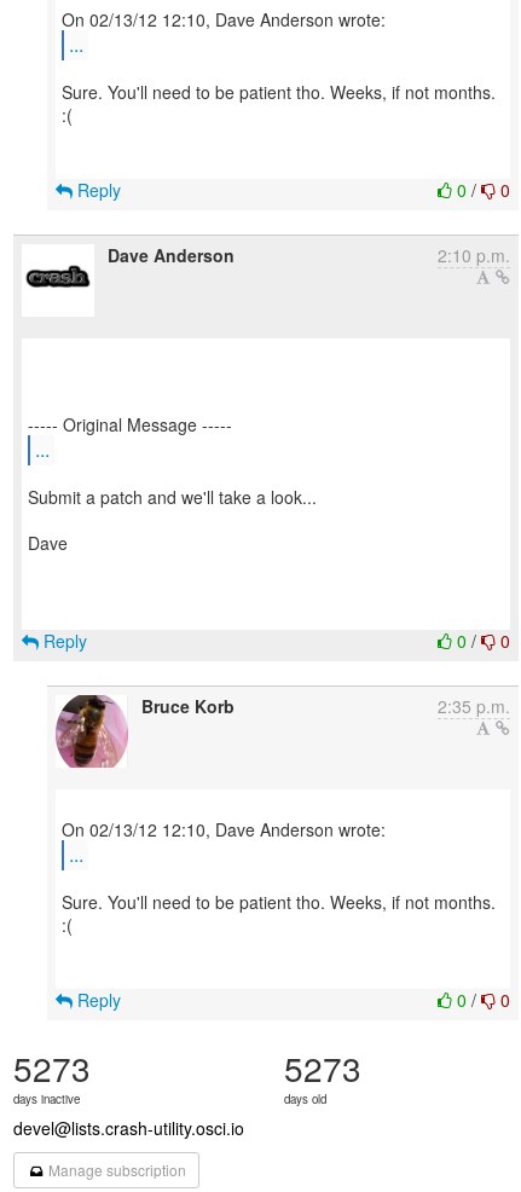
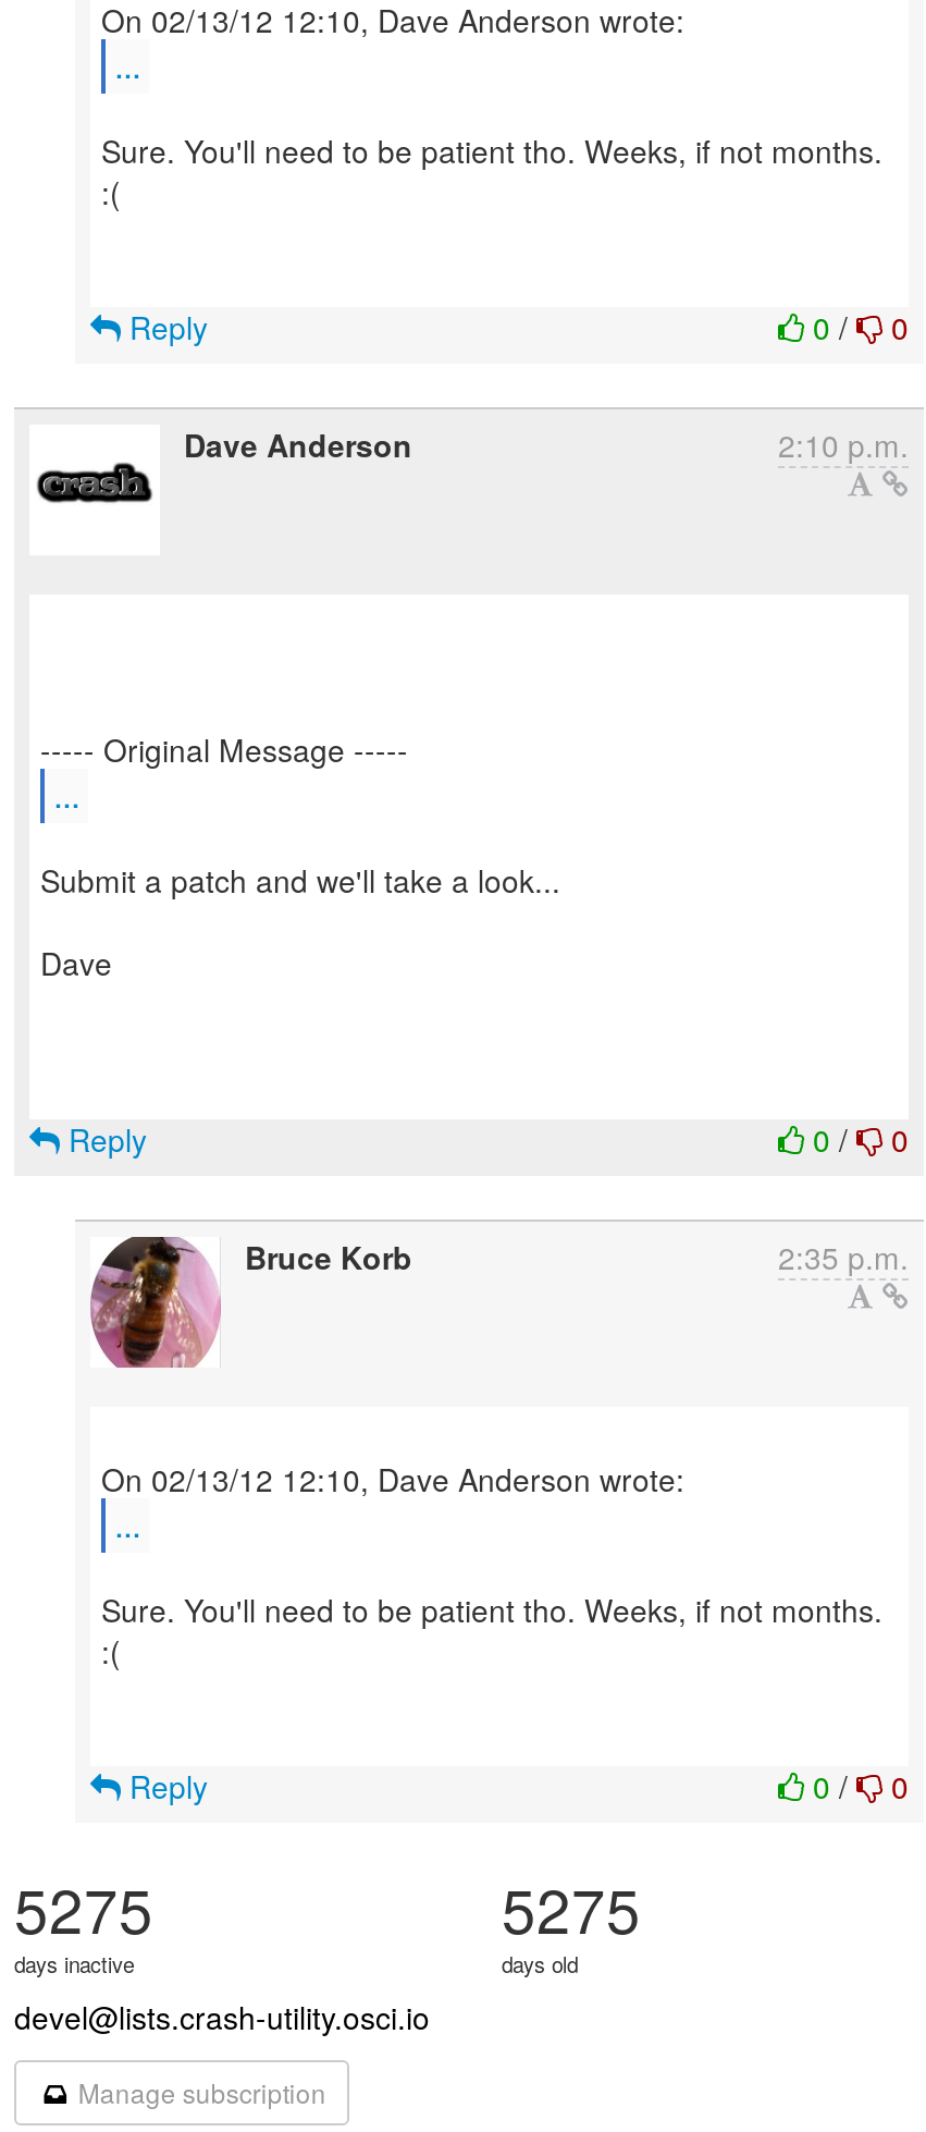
[13,1043,91,1092] 5273 -> [14,1864,153,1951] 5275
[284,1043,361,1092] 5273 -> [502,1864,641,1951] 5275

